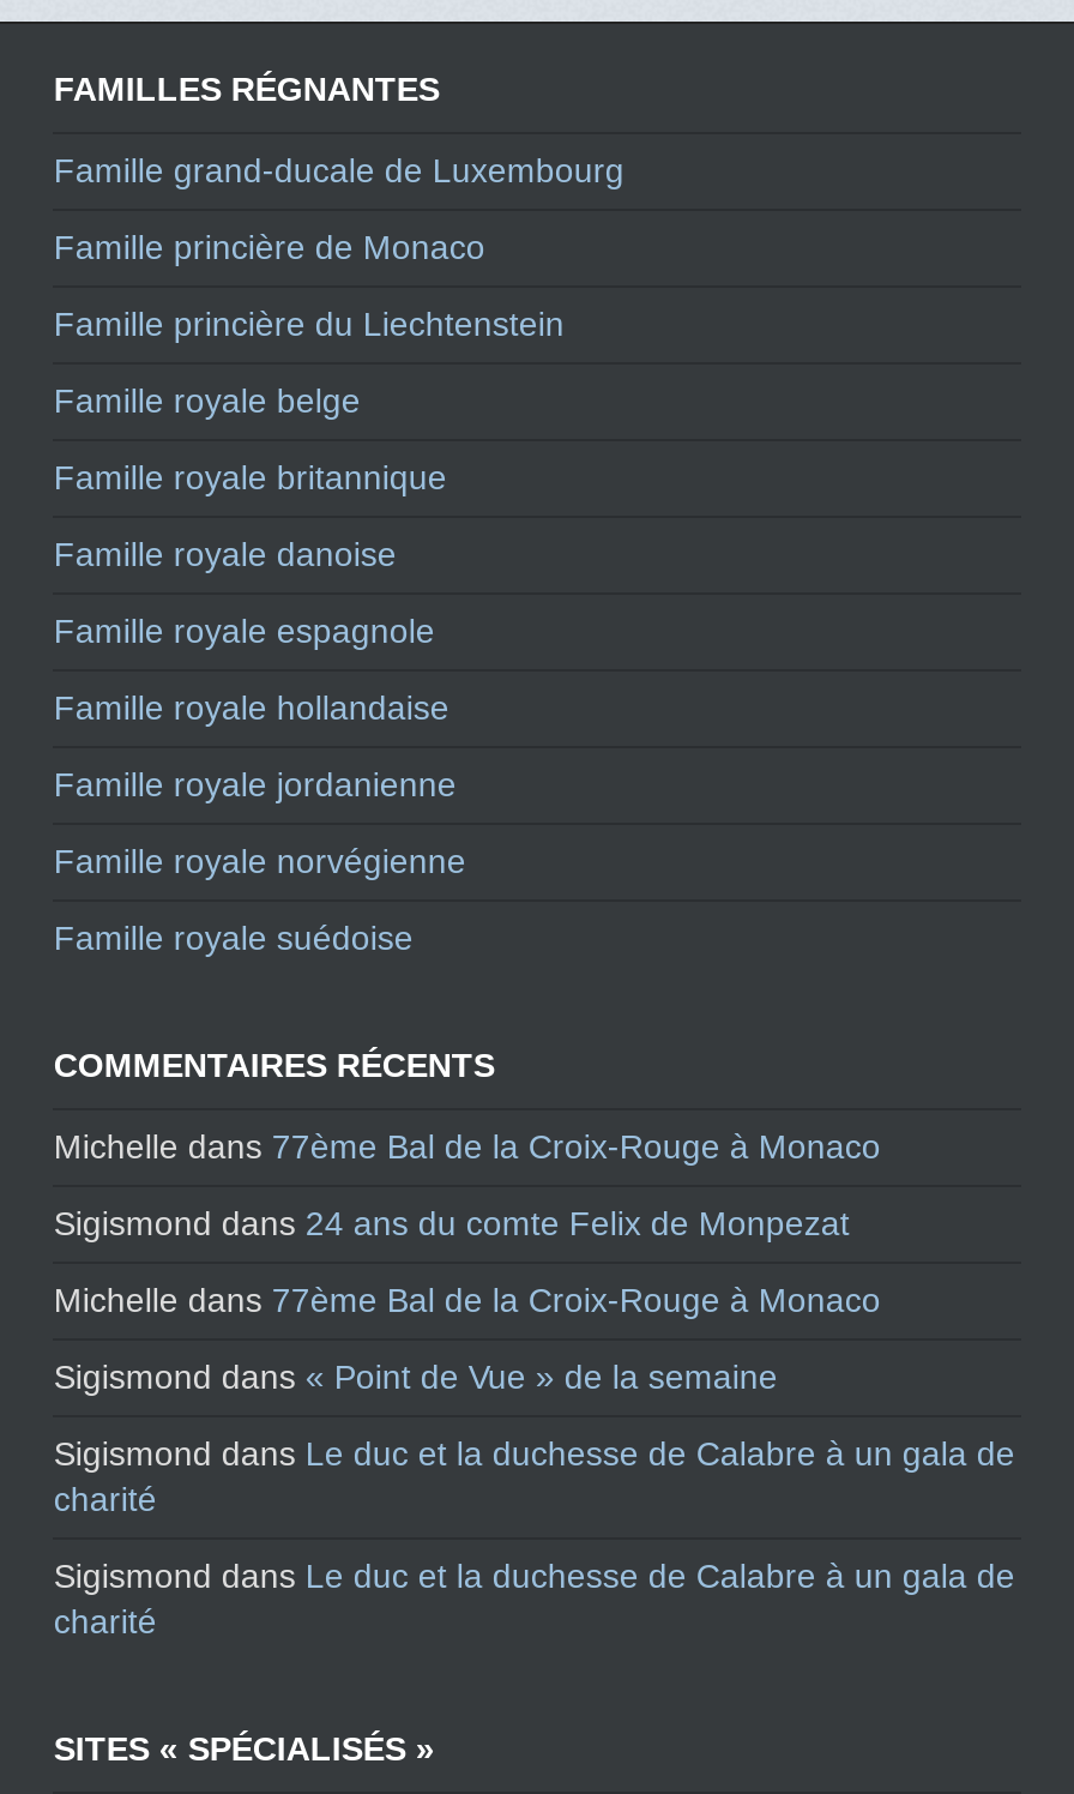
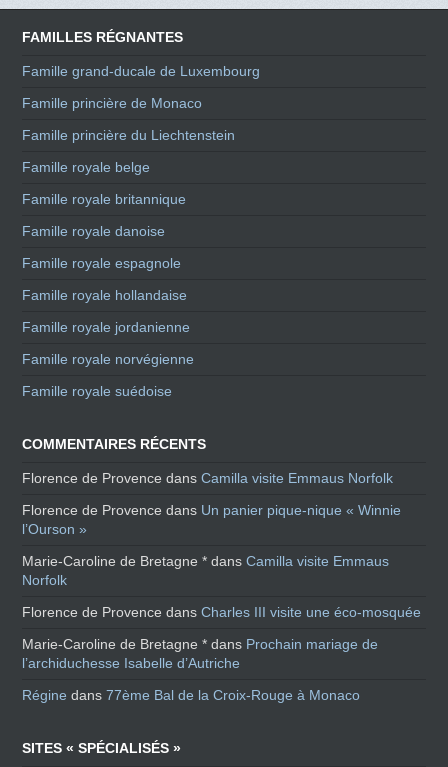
[54,1126,881,1164] Michelle dans 77ème Bal de la Croix-Rouge à Monaco -> [22,469,393,485] Florence de Provence dans Camilla visite Emmaus Norfolk
[54,1203,850,1241] Sigismond dans 24 ans du comte Felix de Monpezat -> [22,501,401,536] Florence de Provence dans Un panier pique-nique « Winnie | l’Ourson »
[54,1280,881,1318] Michelle dans 77ème Bal de la Croix-Rouge à Monaco -> [22,552,389,587] Marie-Caroline de Bretagne * dans Camilla visite Emmaus | Norfolk
[54,1356,778,1395] Sigismond dans « Point de Vue » de la semaine -> [22,603,421,619] Florence de Provence dans Charles III visite une éco-mosquée
[54,1433,1015,1517] Sigismond dans Le duc et la duchesse de Calabre à un gala de | charité -> [22,635,378,670] Marie-Caroline de Bretagne * dans Prochain mariage de | l’archiduchesse Isabelle d’Autriche
[54,1555,1015,1639] Sigismond dans Le duc et la duchesse de Calabre à un gala de | charité -> [22,686,360,702] Régine dans 77ème Bal de la Croix-Rouge à Monaco

